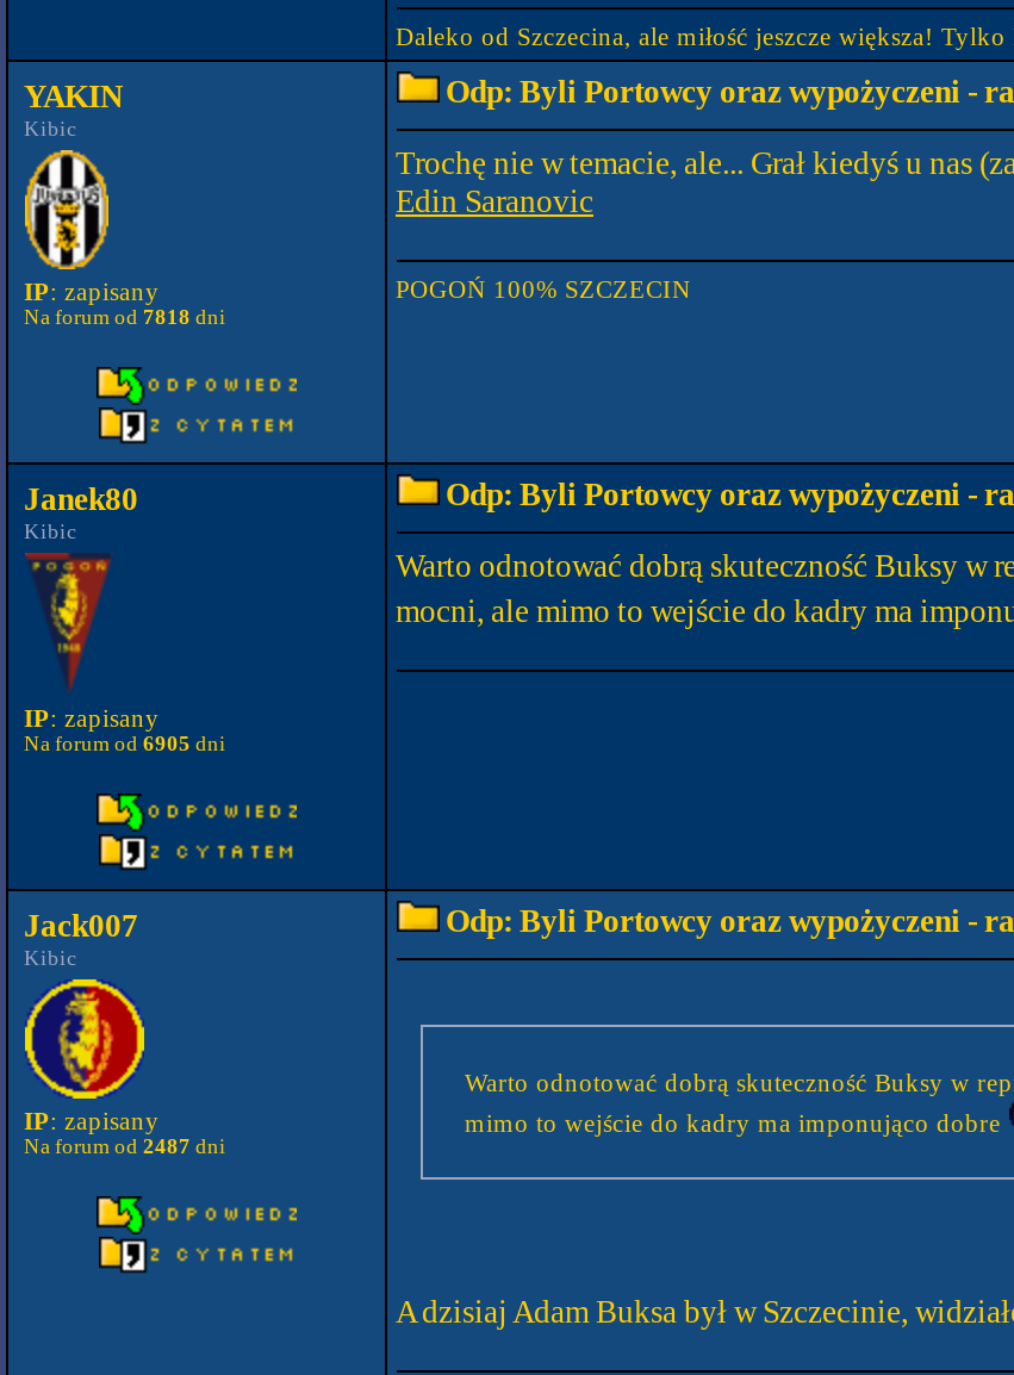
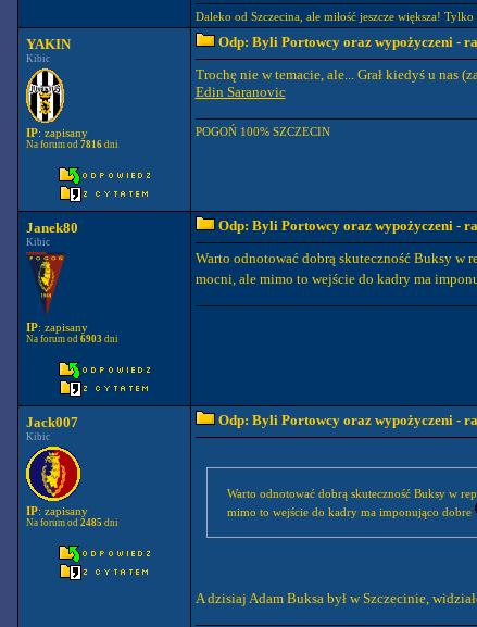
[24,305,226,329] Na forum od 7818 dni -> [26,139,118,150] Na forum od 7816 dni
[24,732,226,755] Na forum od 6905 dni -> [26,334,118,344] Na forum od 6903 dni
[24,1134,226,1158] Na forum od 2487 dni -> [26,517,118,528] Na forum od 2485 dni

